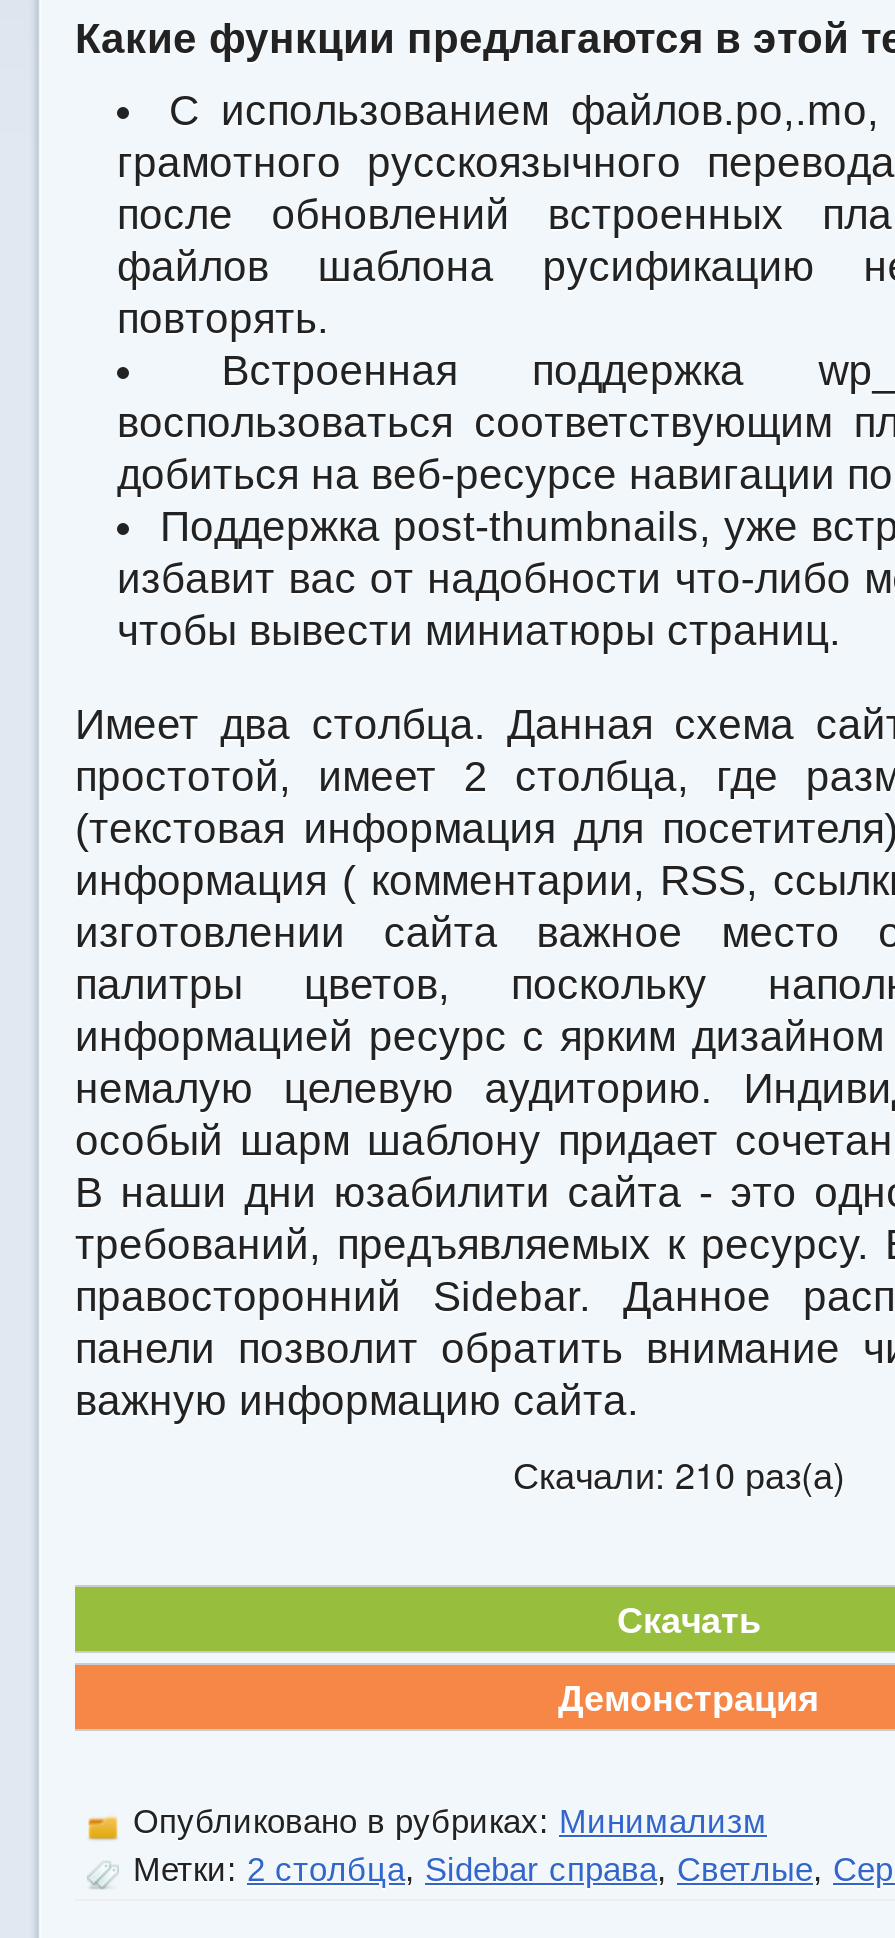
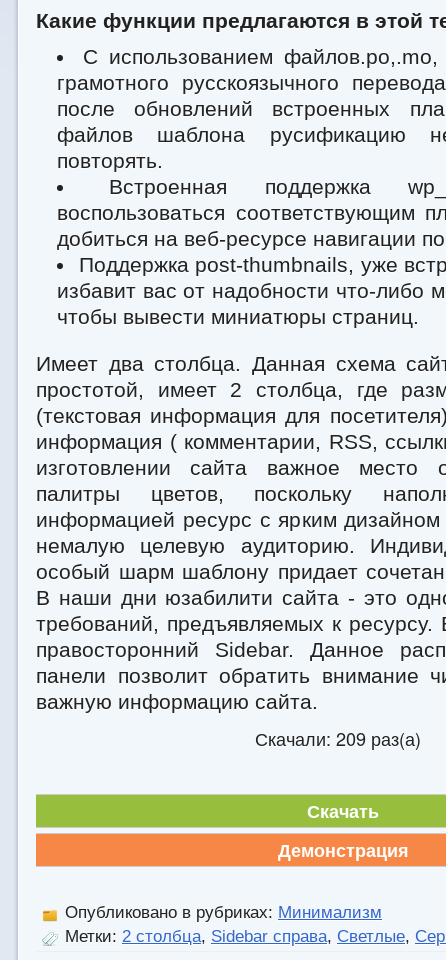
[513,1447,845,1499] Скачали: 210 раз(а) -> [255,725,421,751] Скачали: 209 раз(а)

